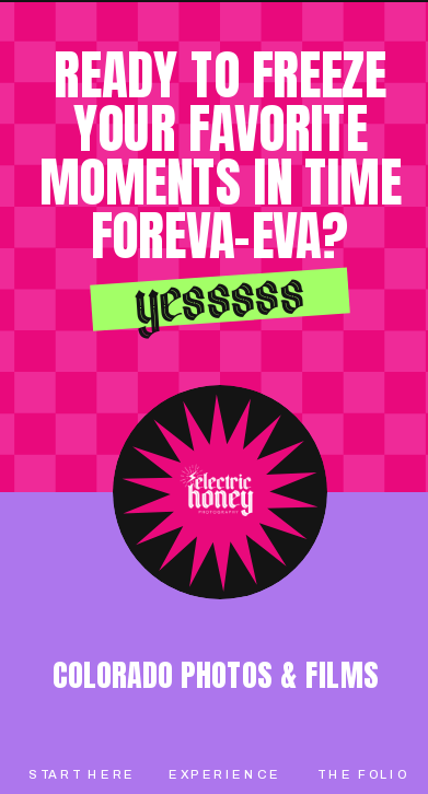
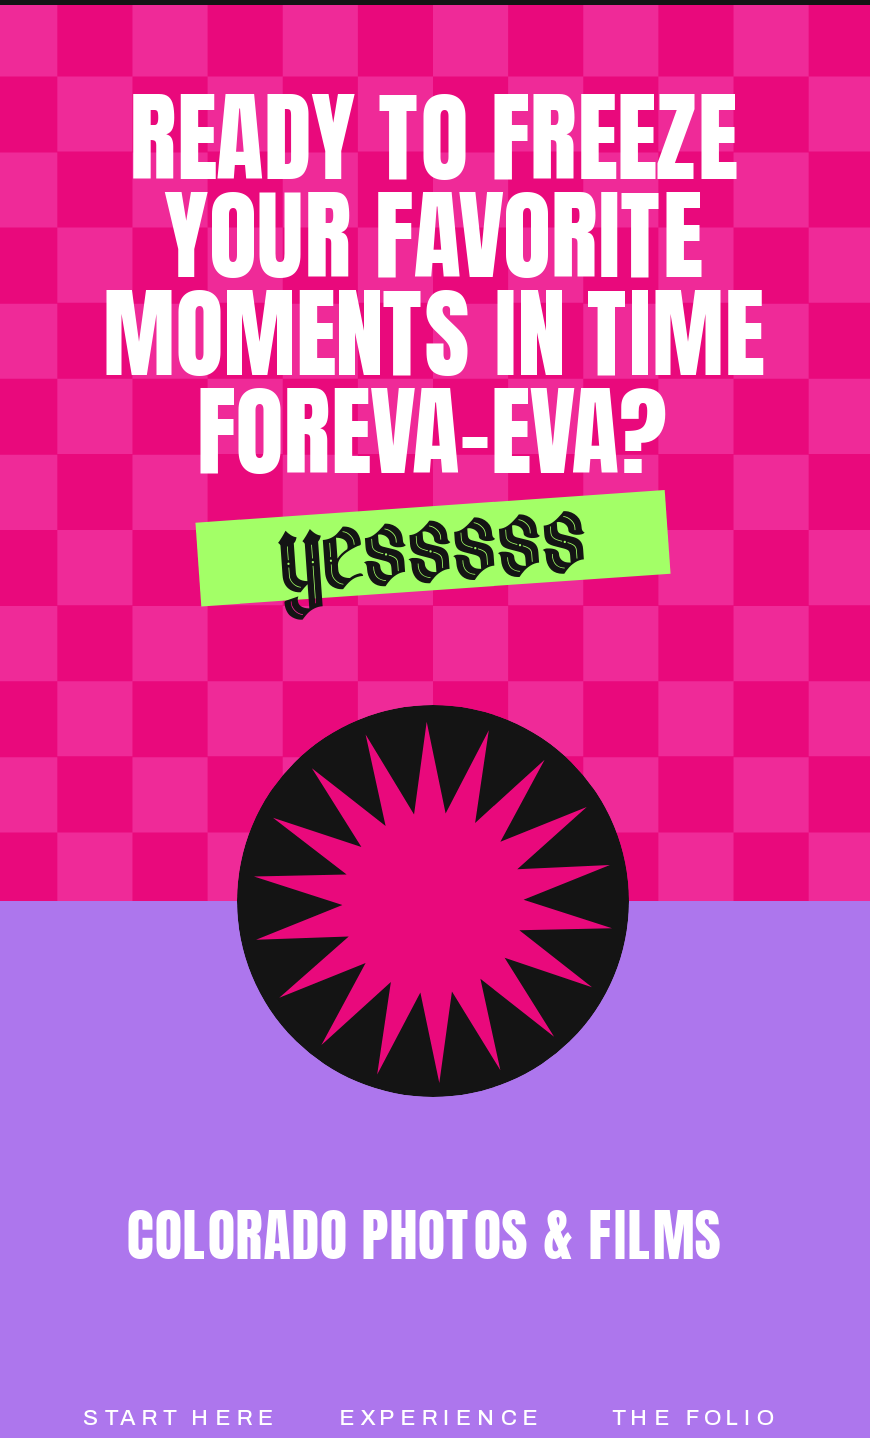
[186,468,254,517] [image] -> none

